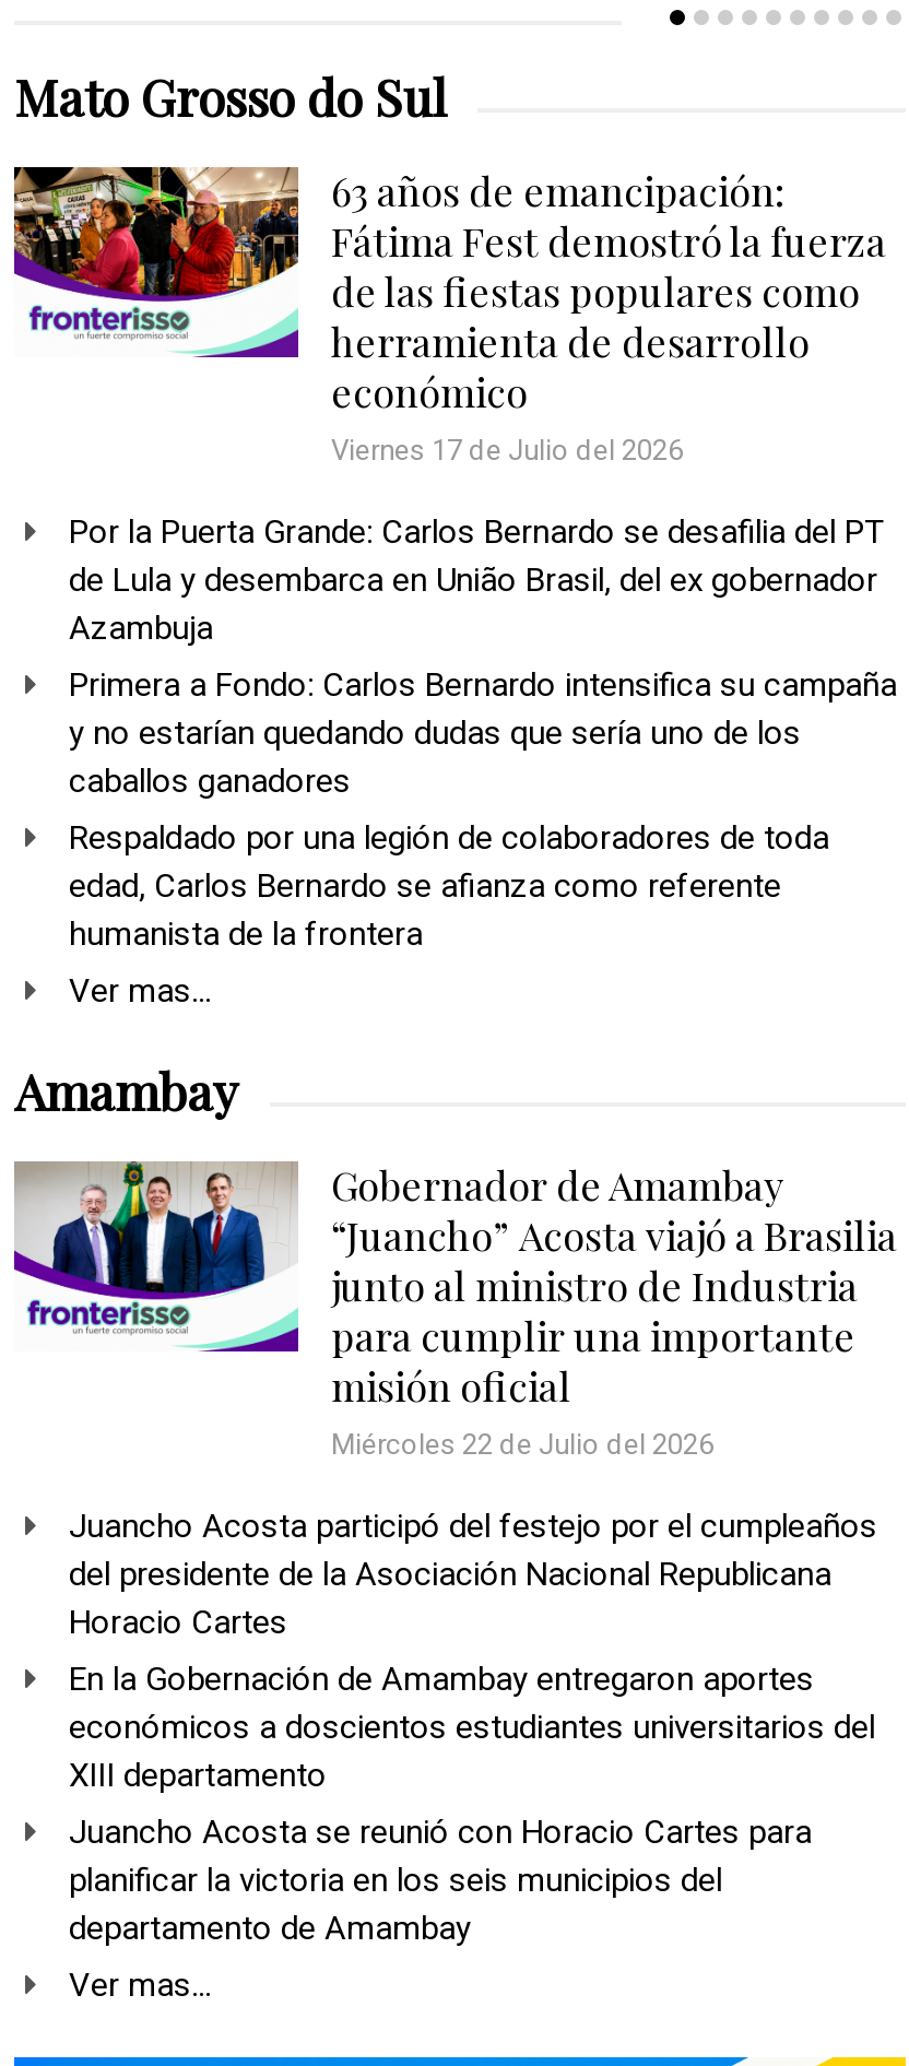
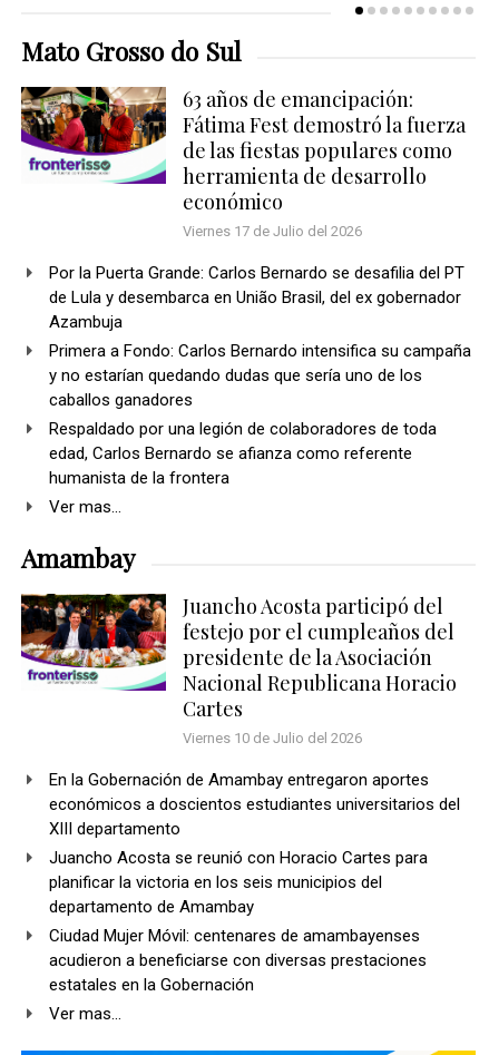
[12,1159,897,1642] [image] | Gobernador de Amambay | “Juancho” Acosta viajó a Brasilia | junto al ministro de Industria | para cumplir una importante | misión oficial | Miércoles 22 de Julio del 2026 | Juancho Acosta participó del festejo por el cumpleaños | del presidente de la Asociación Nacional Republicana | Horacio Cartes -> [20,593,457,746] [image] | Juancho Acosta participó del | festejo por el cumpleaños del | presidente de la Asociación | Nacional Republicana Horacio | Cartes | Viernes 10 de Julio del 2026
moved [69,1659,875,1948] -> [49,770,460,917]: En la Gobernación de Amambay entregaron aportes | económicos a doscientos estudiantes universitarios del | XIII departamento | Juancho Acosta se reunió con Horacio Cartes para | planificar la victoria en los seis municipios del | departamento de Amambay
none -> [49,926,427,995] Ciudad Mujer Móvil: centenares de amambayenses | acudieron a beneficiarse con diversas prestaciones | estatales en la Gobernación

